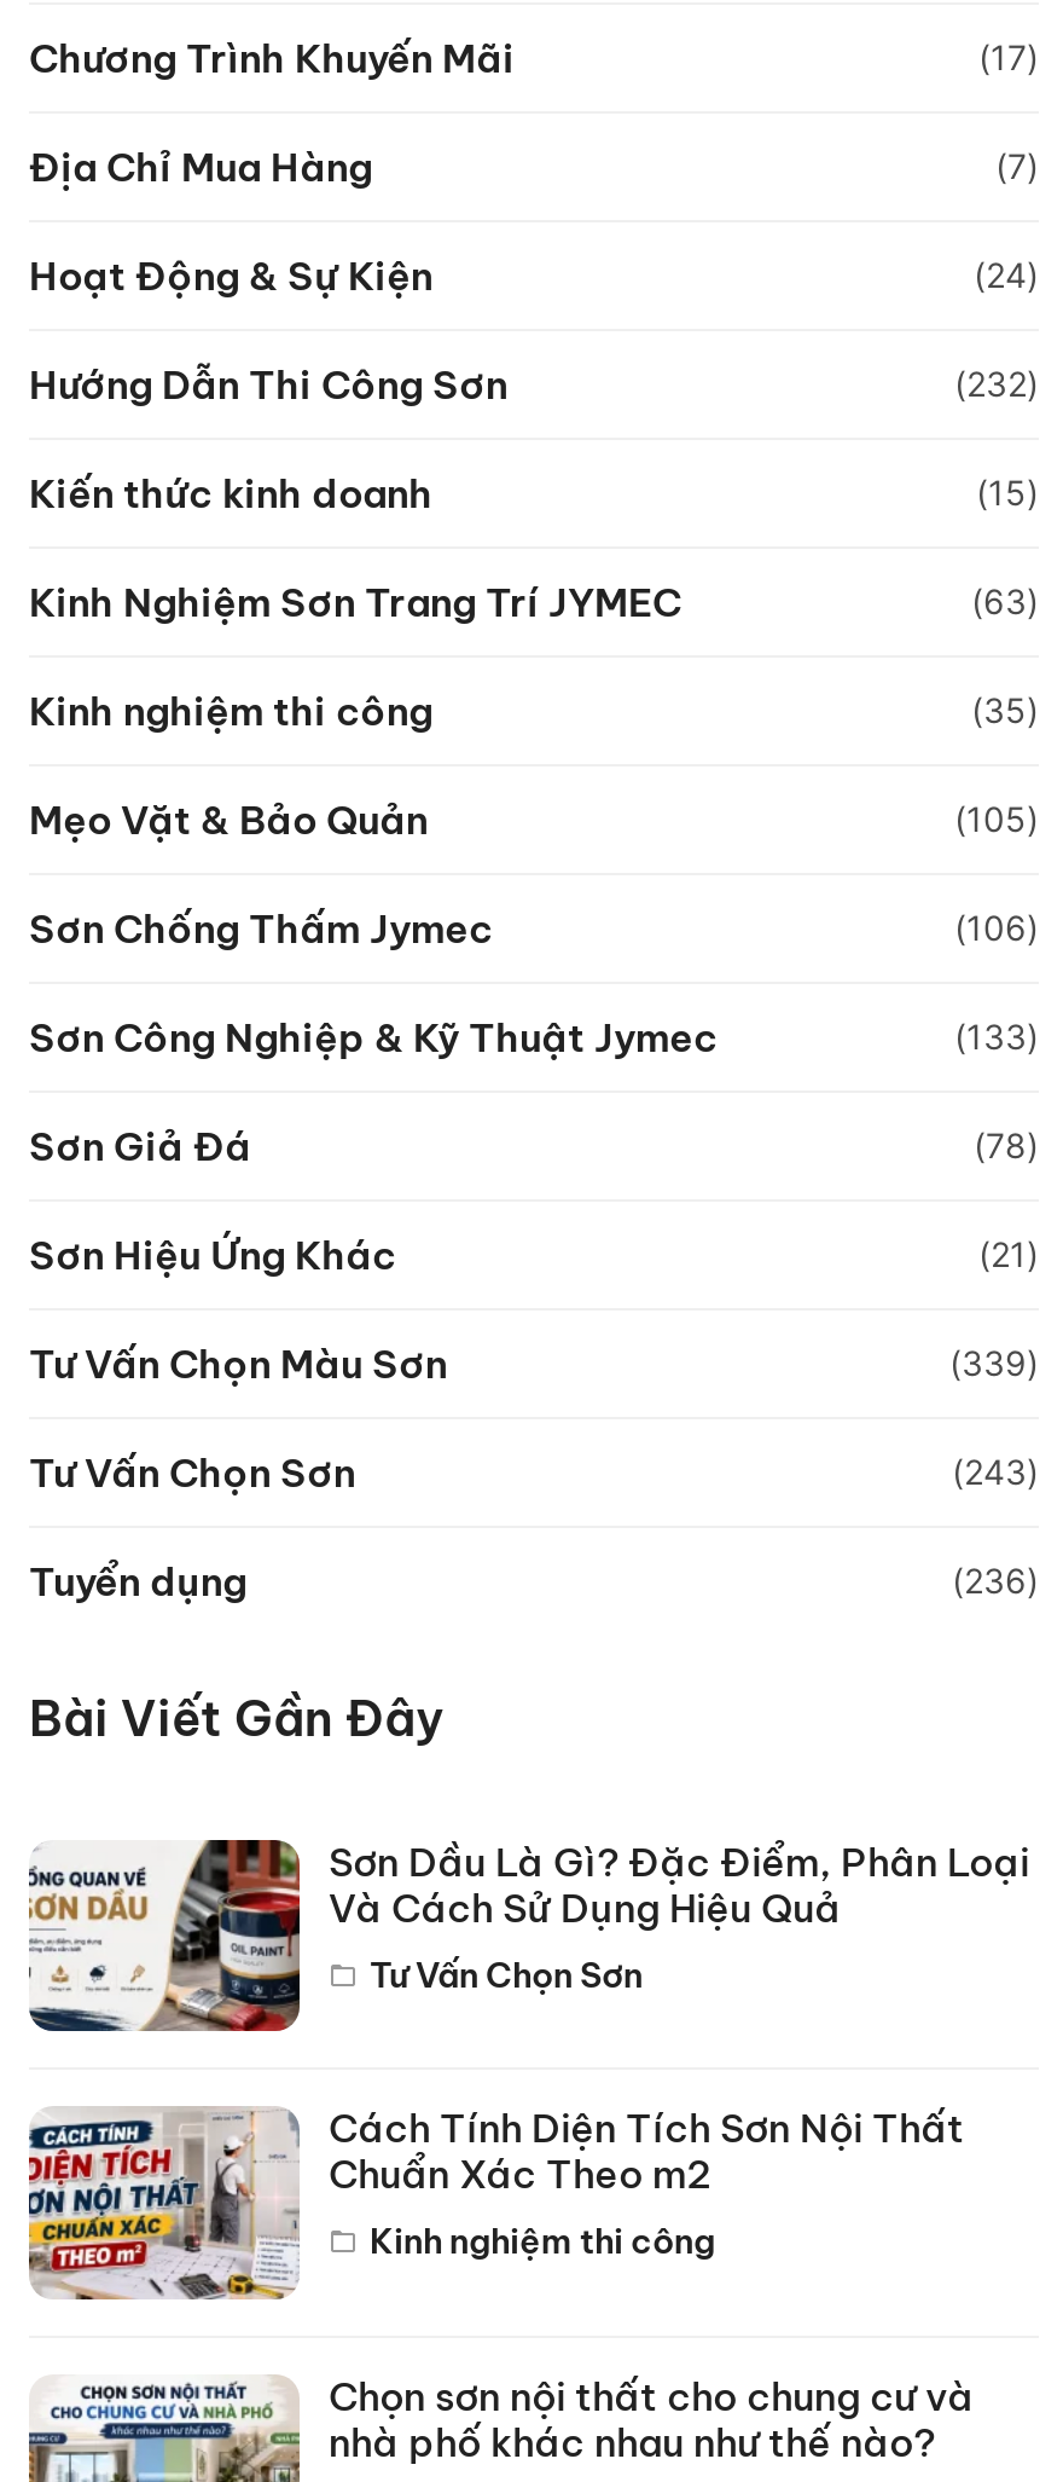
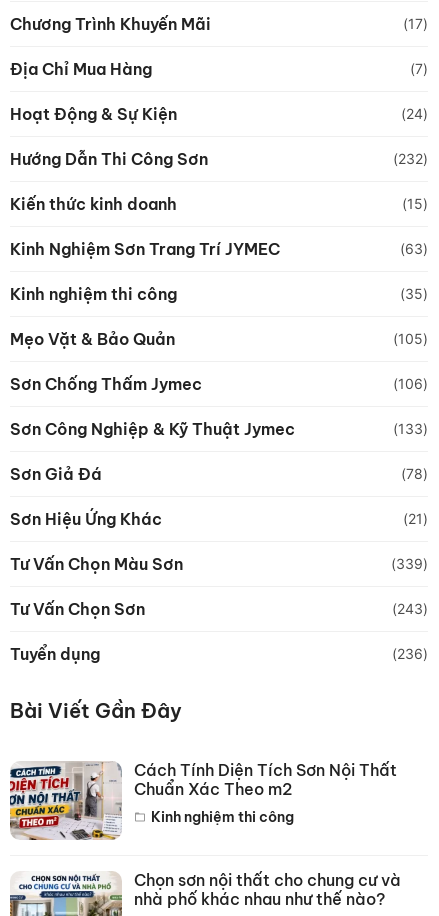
[29,1835,1029,2033] [image] | Sơn Dầu Là Gì? Đặc Điểm, Phân Loại | Và Cách Sử Dụng Hiệu Quả | Tư Vấn Chọn Sơn -> none

